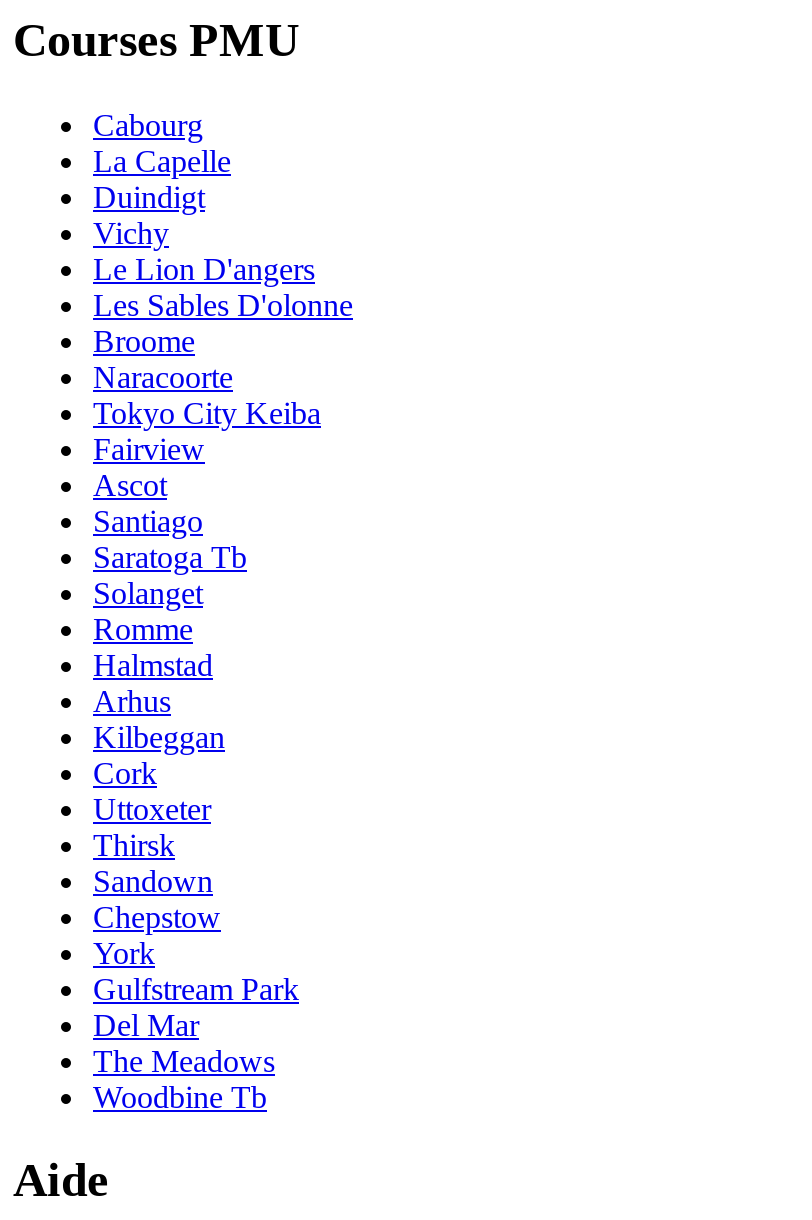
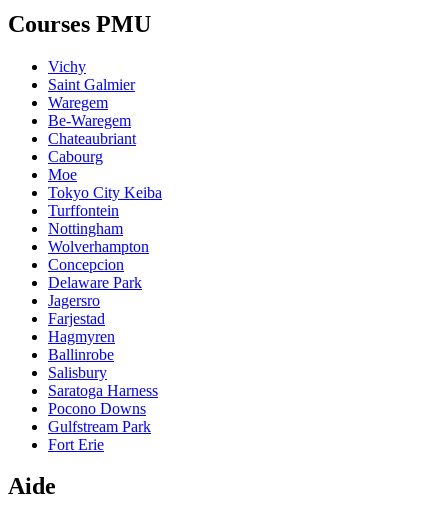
[93,107,231,213] Cabourg | La Capelle | Duindigt -> none
[93,251,353,393] Le Lion D'angers | Les Sables D'olonne | Broome | Naracoorte -> [48,76,136,183] Saint Galmier | Waregem | Be-Waregem | Chateaubriant | Cabourg | Moe
[93,431,247,969] Fairview | Ascot | Santiago | Saratoga Tb | Solanget | Romme | Halmstad | Arhus | Kilbeggan | Cork | Uttoxeter | Thirsk | Sandown | Chepstow | York -> [48,202,158,417] Turffontein | Nottingham | Wolverhampton | Concepcion | Delaware Park | Jagersro | Farjestad | Hagmyren | Ballinrobe | Salisbury | Saratoga Harness | Pocono Downs
[93,1007,275,1113] Del Mar | The Meadows | Woodbine Tb -> [48,436,104,453] Fort Erie

